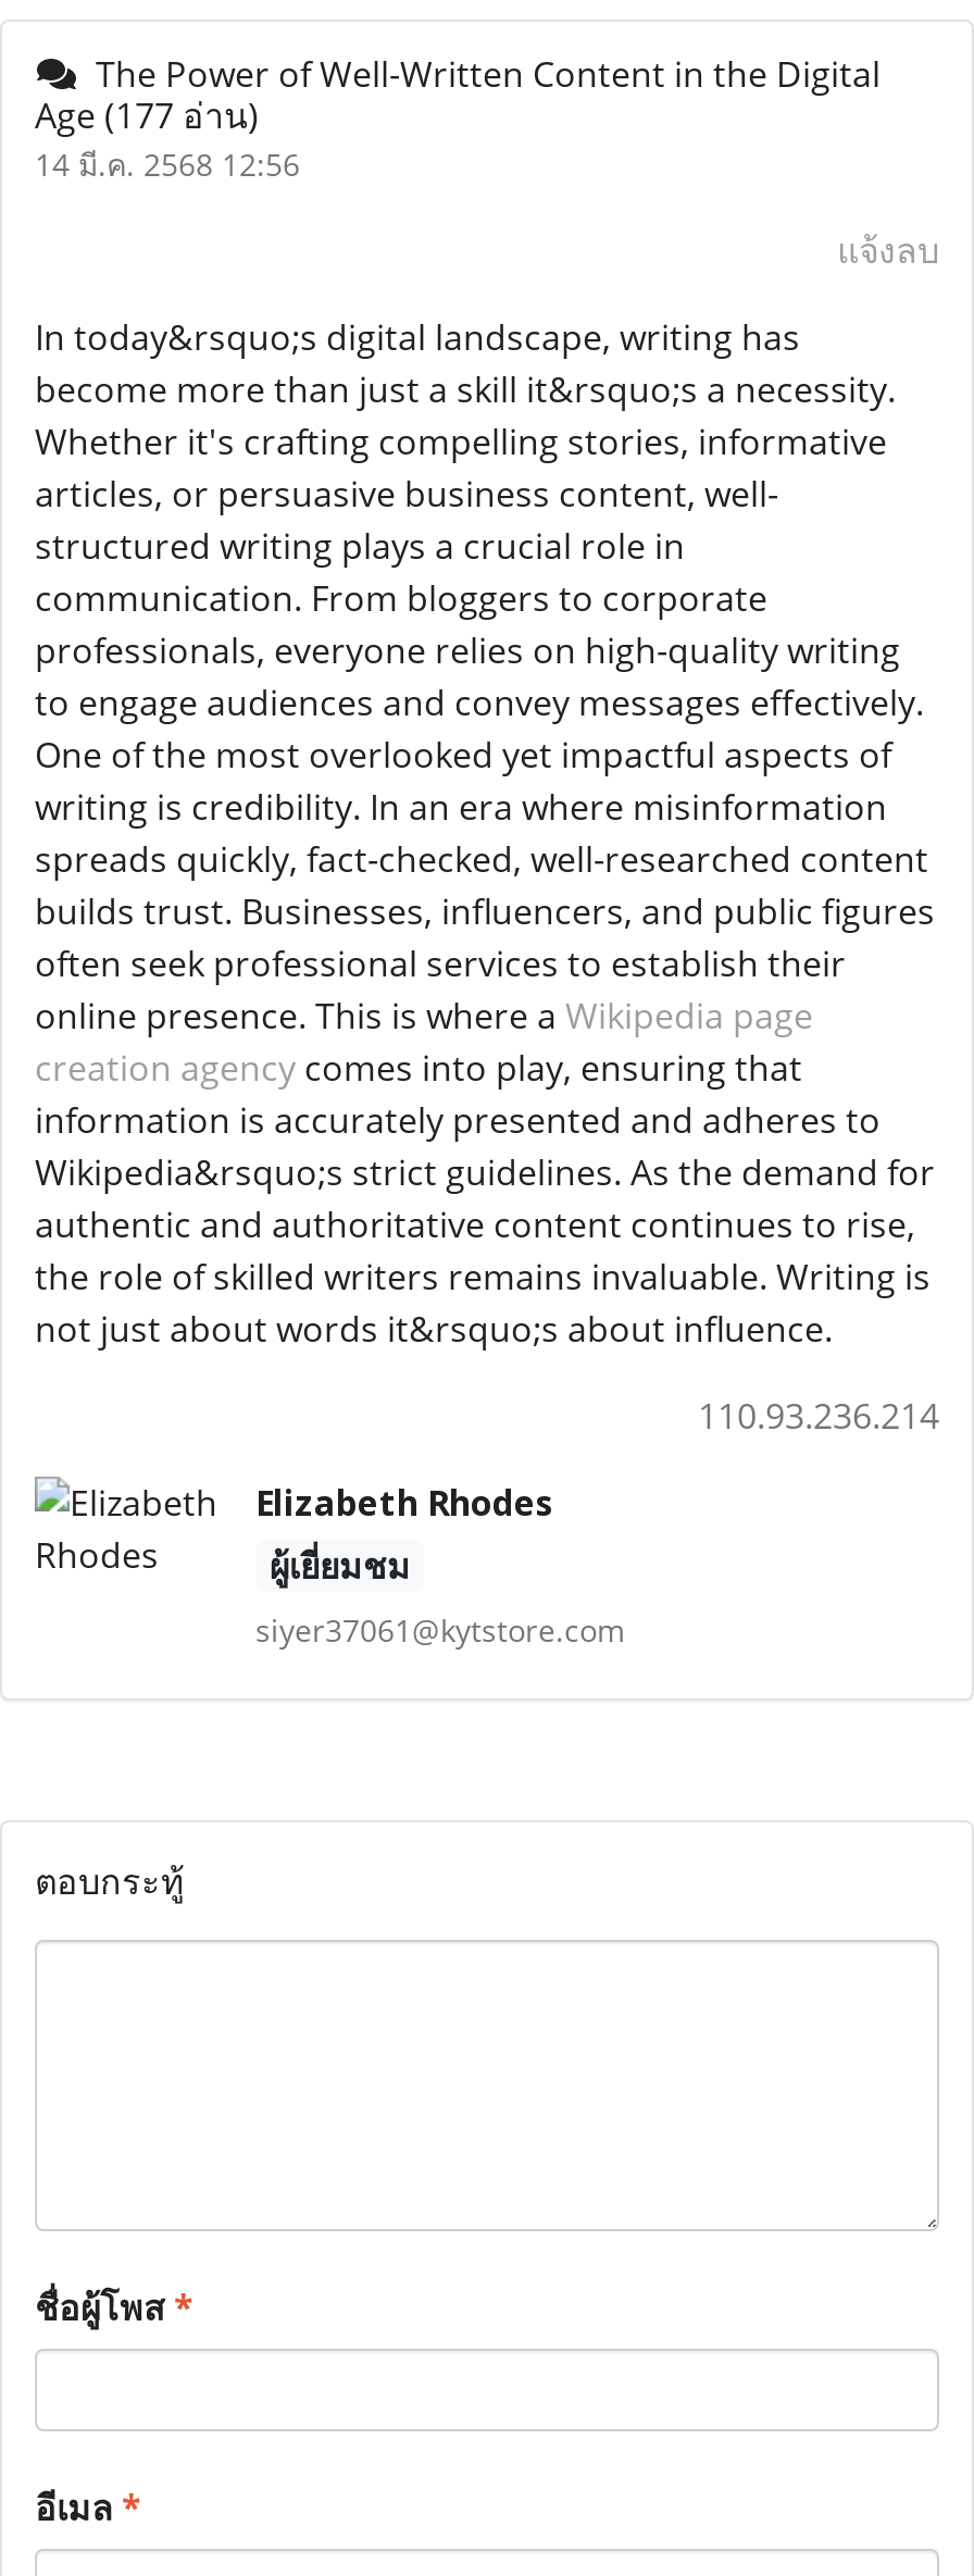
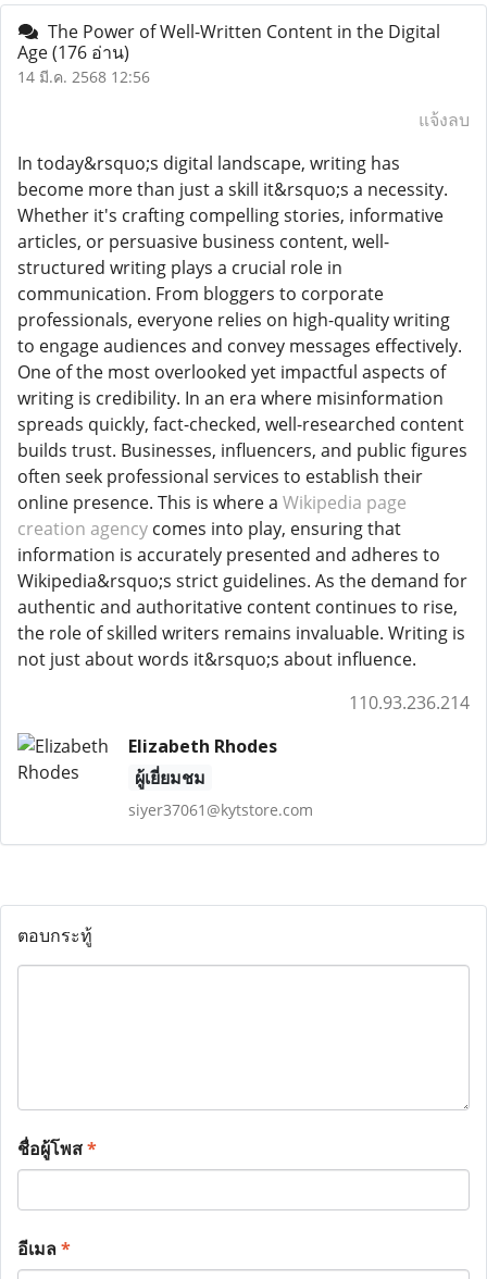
[35,91,259,139] Age (177 อ่าน) -> [17,40,129,64] Age (176 อ่าน)

